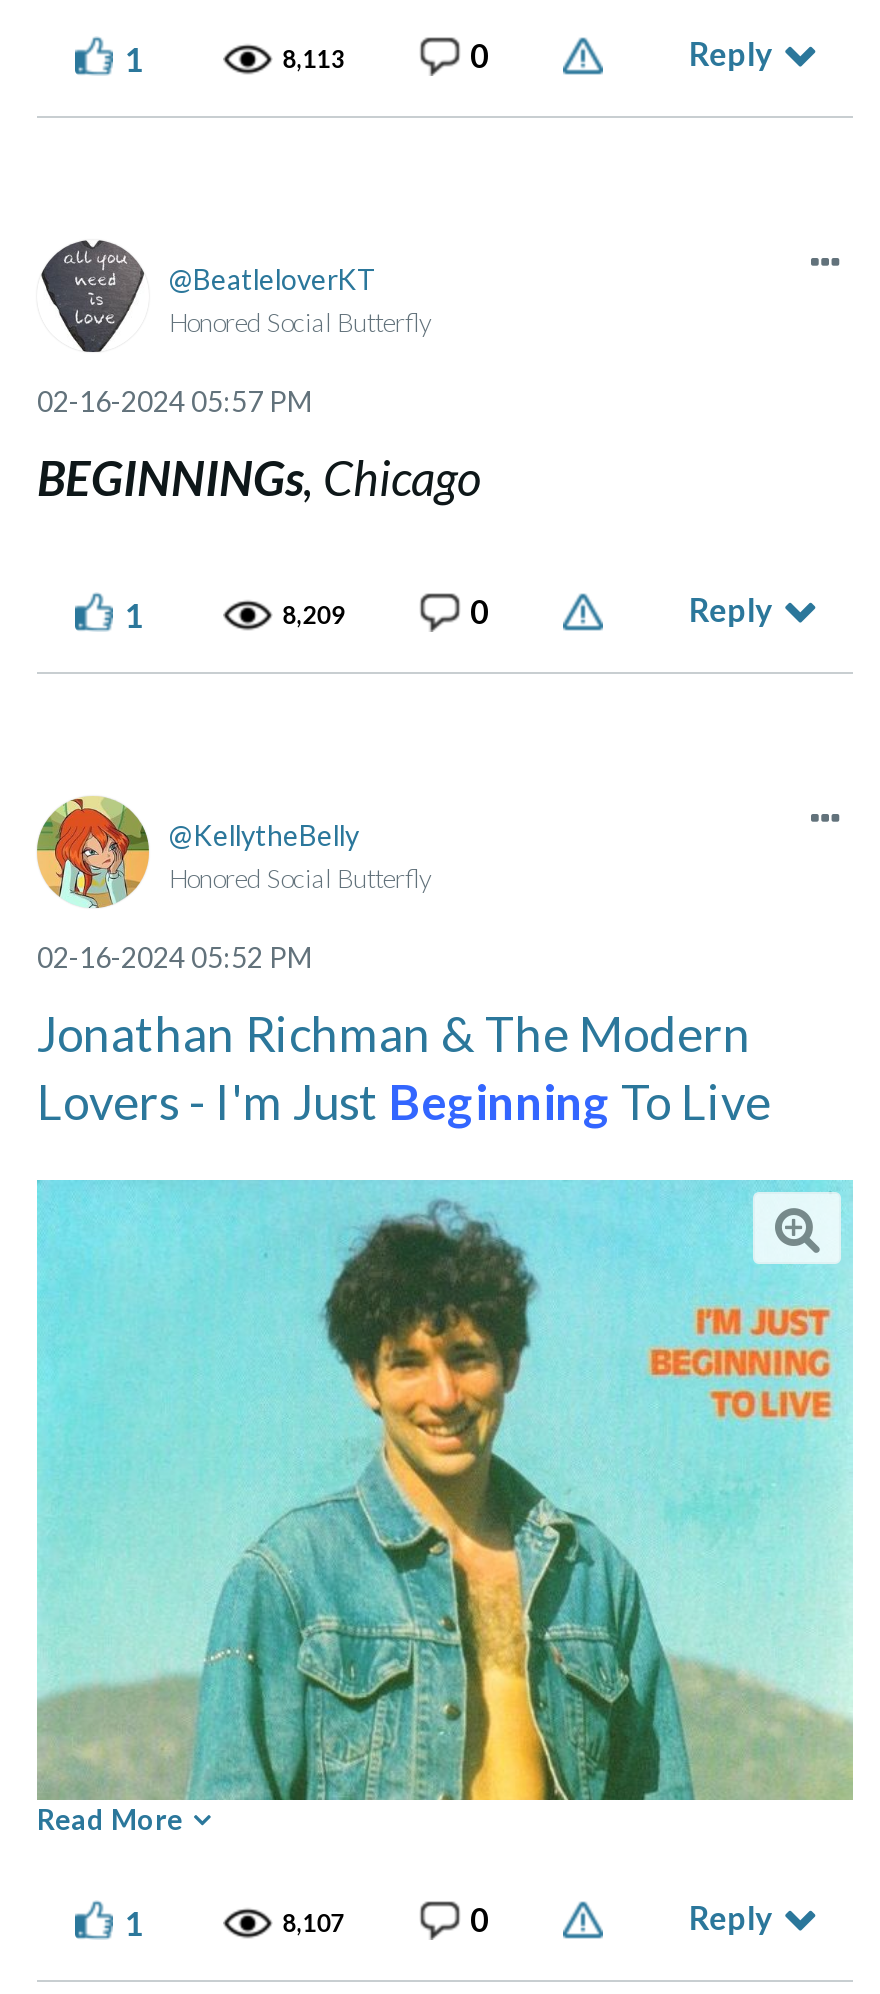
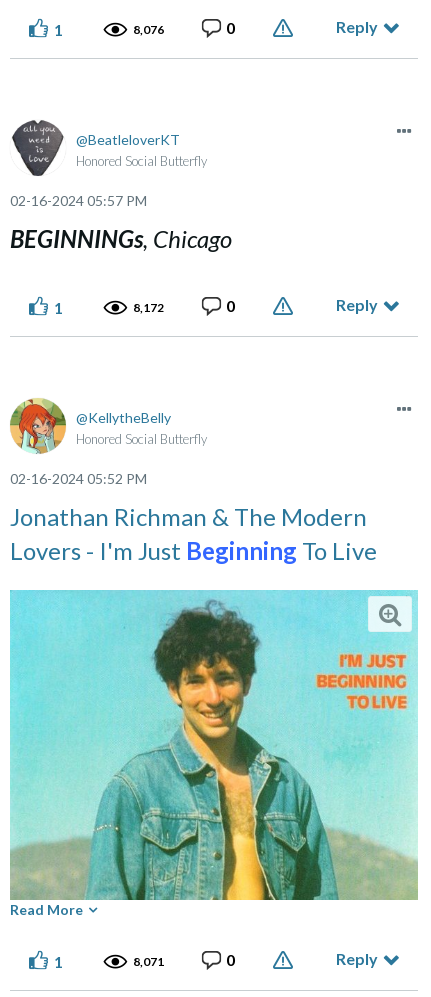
[282,43,344,73] 8,113 -> [133,22,164,37] 8,076
[282,599,344,629] 8,209 -> [133,300,164,315] 8,172
[282,1907,344,1937] 8,107 -> [133,954,164,969] 8,071

